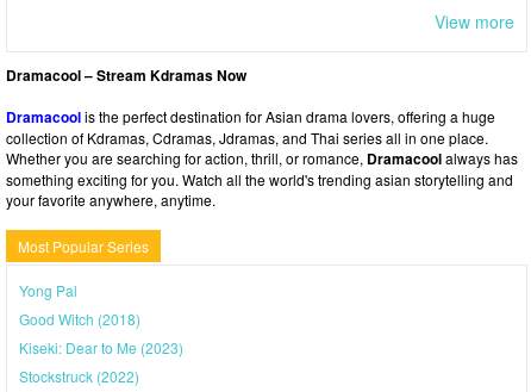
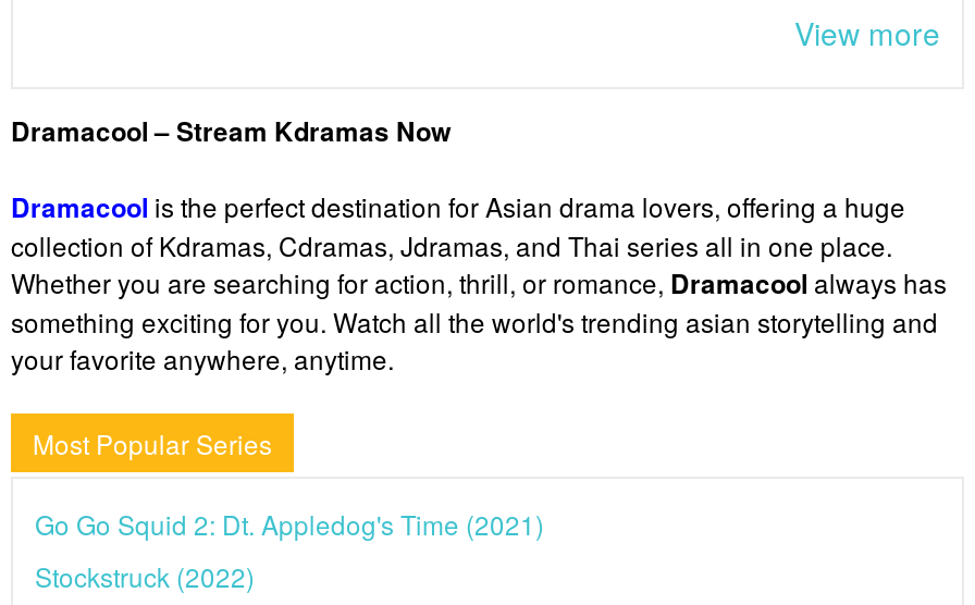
[19,280,183,357] Yong Pal | Good Witch (2018) | Kiseki: Dear to Me (2023) -> [35,504,544,541] Go Go Squid 2: Dt. Appledog's Time (2021)

